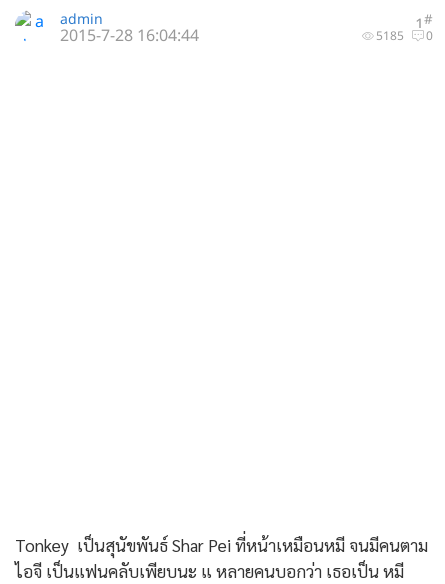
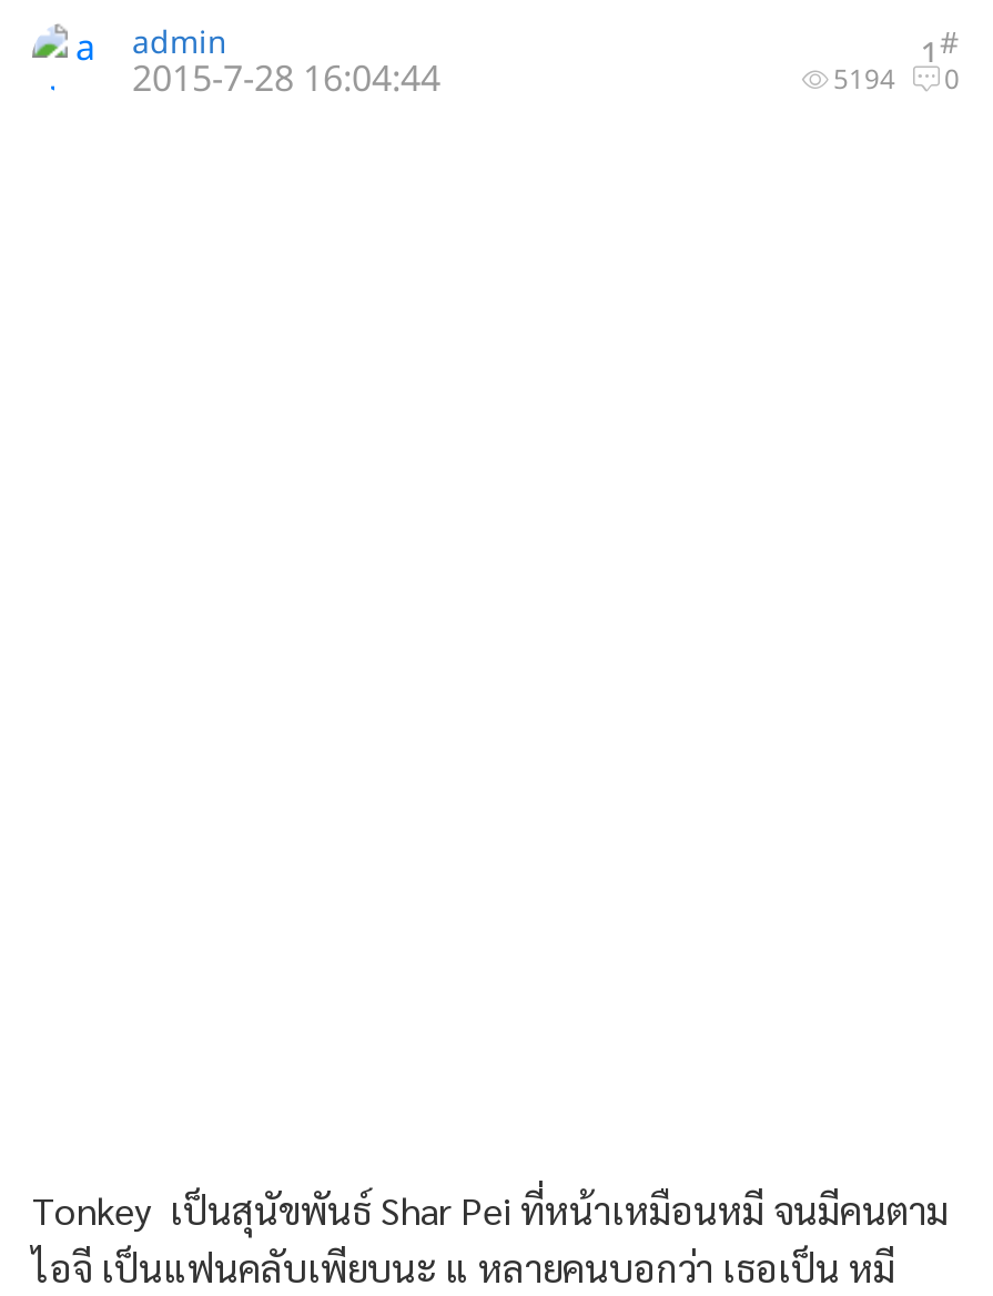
[376,27,404,45] 5185 -> [833,60,895,100] 5194

